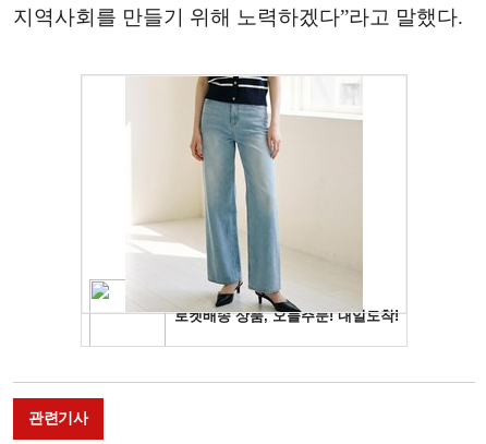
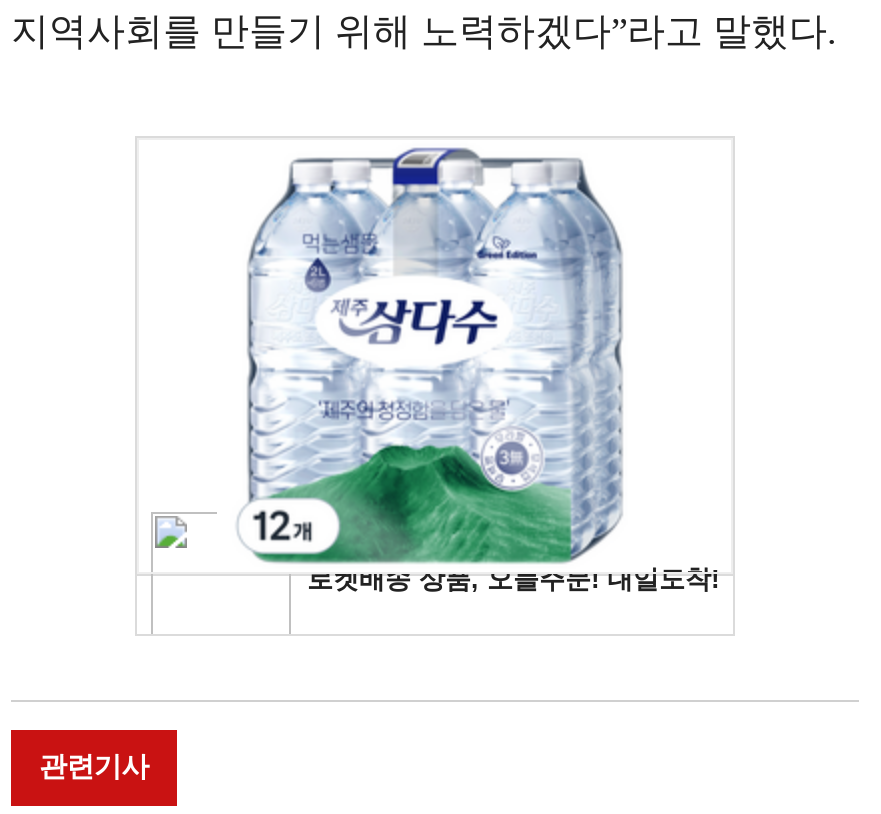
[126,75,364,313] [image] -> [221,140,651,574] [image]

